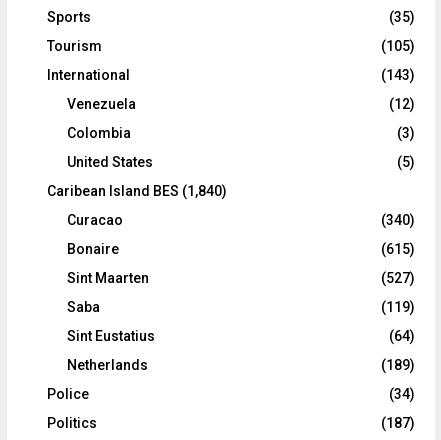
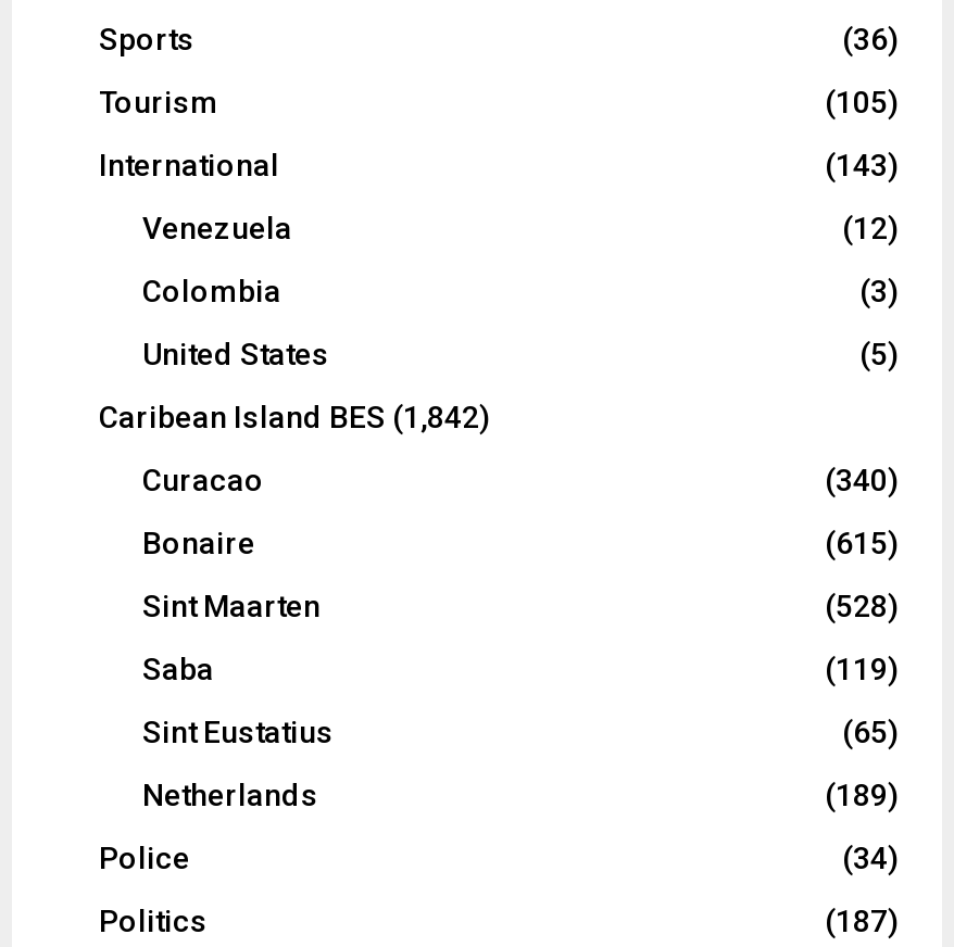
[389,9,415,25] (35) -> [842,21,899,56] (36)
[47,183,227,199] Caribean Island BES (1,840) -> [99,399,490,434] Caribean Island BES (1,842)
[381,270,415,286] (527) -> [825,588,899,623] (528)
[389,328,415,344] (64) -> [842,714,899,748] (65)

